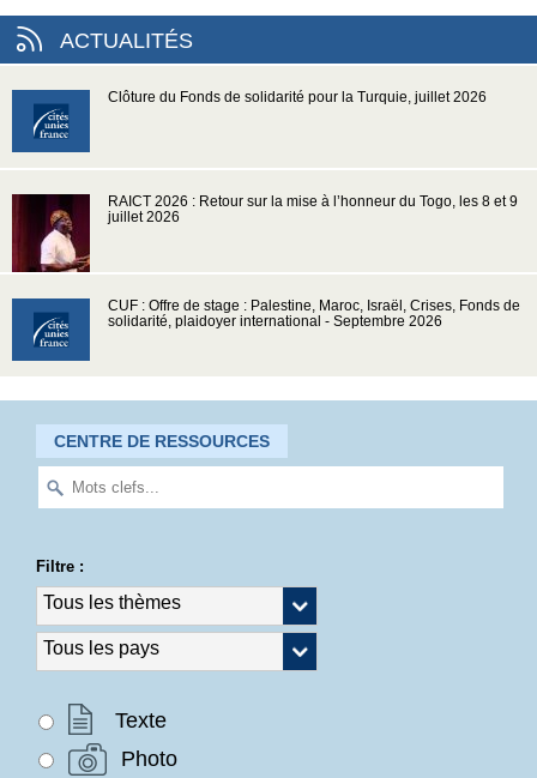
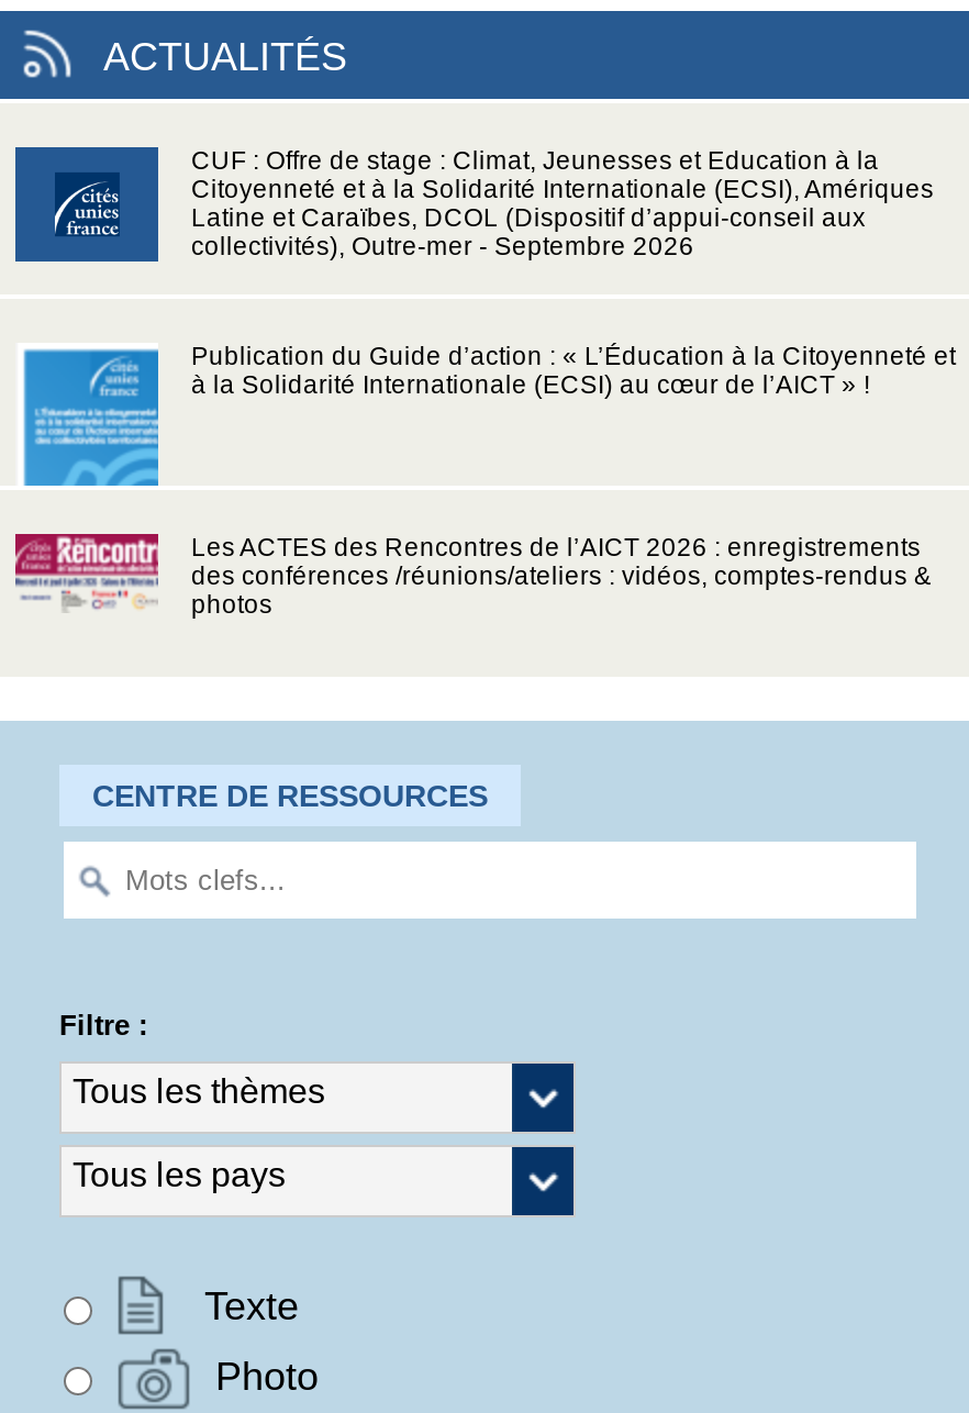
[108,90,487,105] Clôture du Fonds de solidarité pour la Turquie, juillet 2026 -> [191,148,934,260] CUF : Offre de stage : Climat, Jeunesses et Education à la | Citoyenneté et à la Solidarité Internationale (ECSI), Amériques | Latine et Caraïbes, DCOL (Dispositif d’appui-conseil aux | collectivités), Outre-mer - Septembre 2026
[11,193,518,273] [image] | RAICT 2026 : Retour sur la mise à l’honneur du Togo, les 8 et 9 | juillet 2026 -> [15,343,956,488] [image] | Publication du Guide d’action : « L’Éducation à la Citoyenneté et | à la Solidarité Internationale (ECSI) au cœur de l’AICT » !
[11,297,520,362] [image] | CUF : Offre de stage : Palestine, Maroc, Israël, Crises, Fonds de | solidarité, plaidoyer international - Septembre 2026 -> [13,532,932,644] [image] | Les ACTES des Rencontres de l’AICT 2026 : enregistrements | des conférences /réunions/ateliers : vidéos, comptes-rendus & | photos

